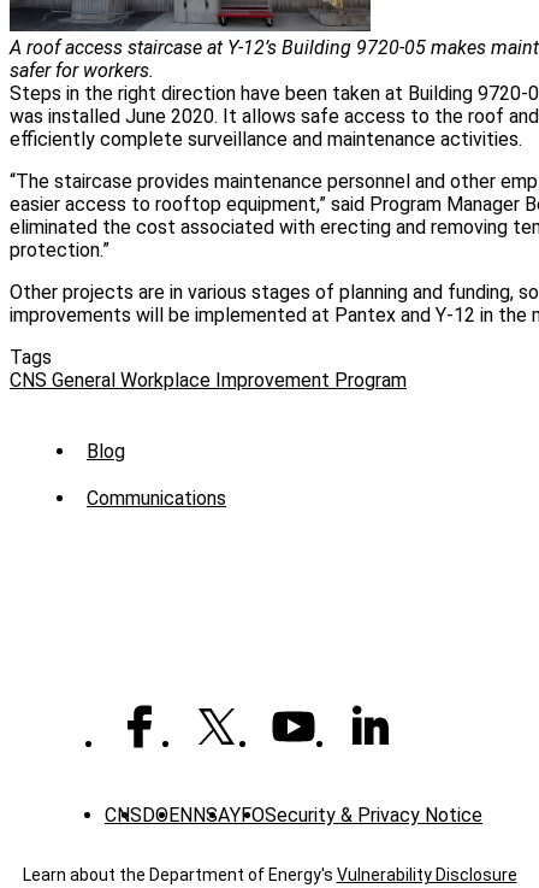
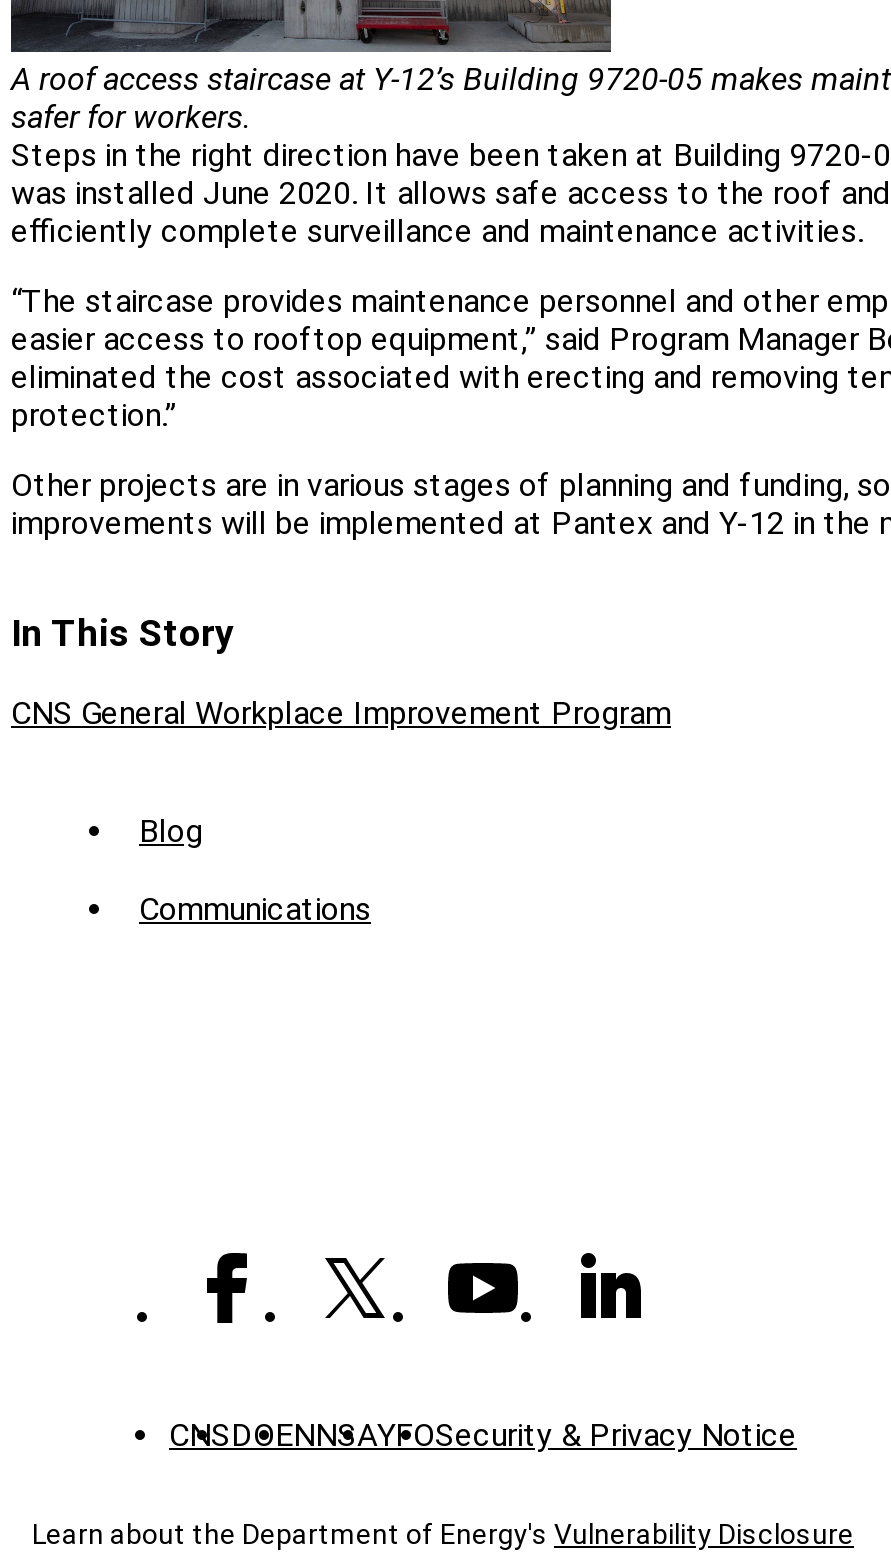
[10,346,52,369] Tags -> [11,612,233,656] In This Story

